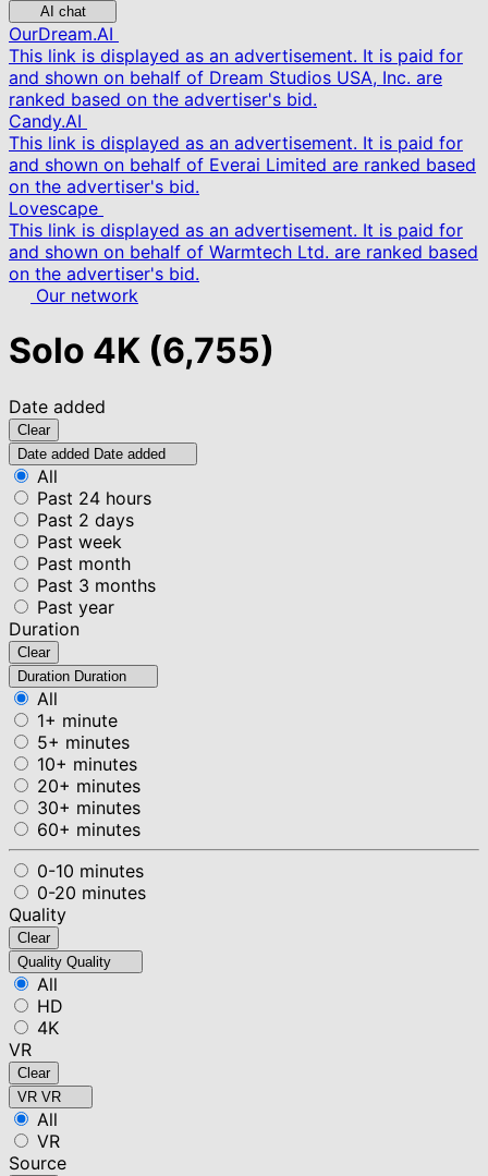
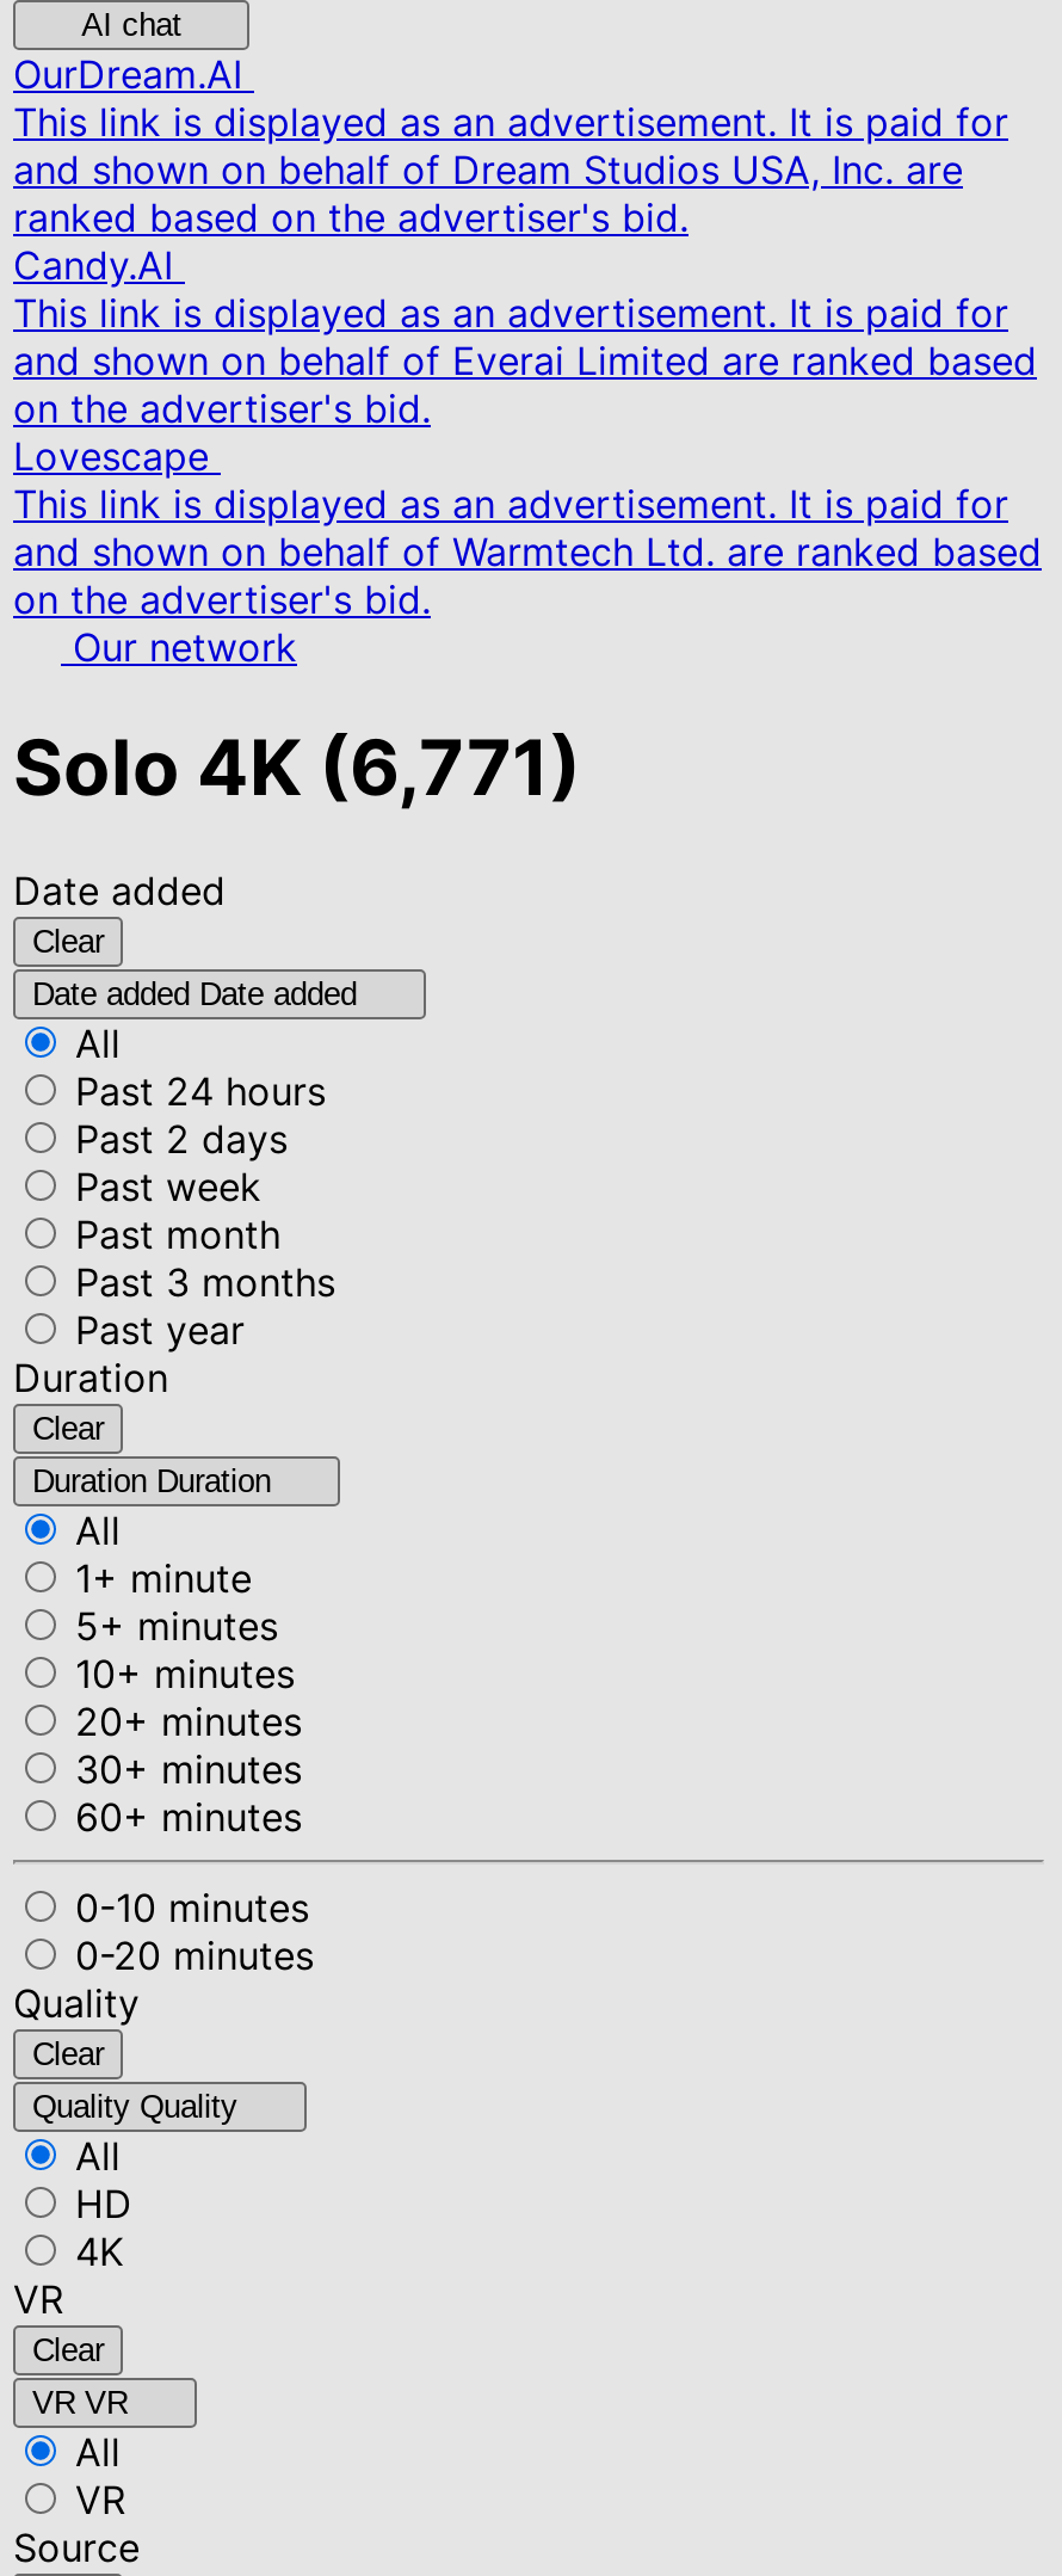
[9,330,274,372] Solo 4K (6,755) -> [13,722,581,815] Solo 4K (6,771)

